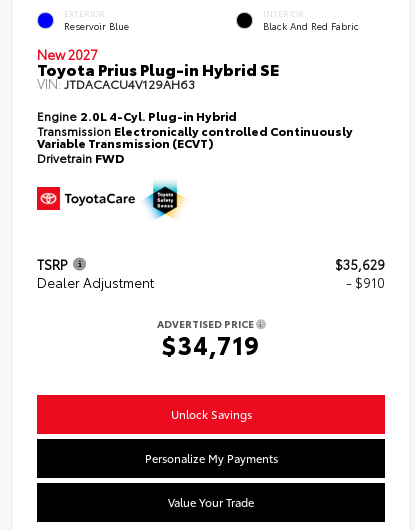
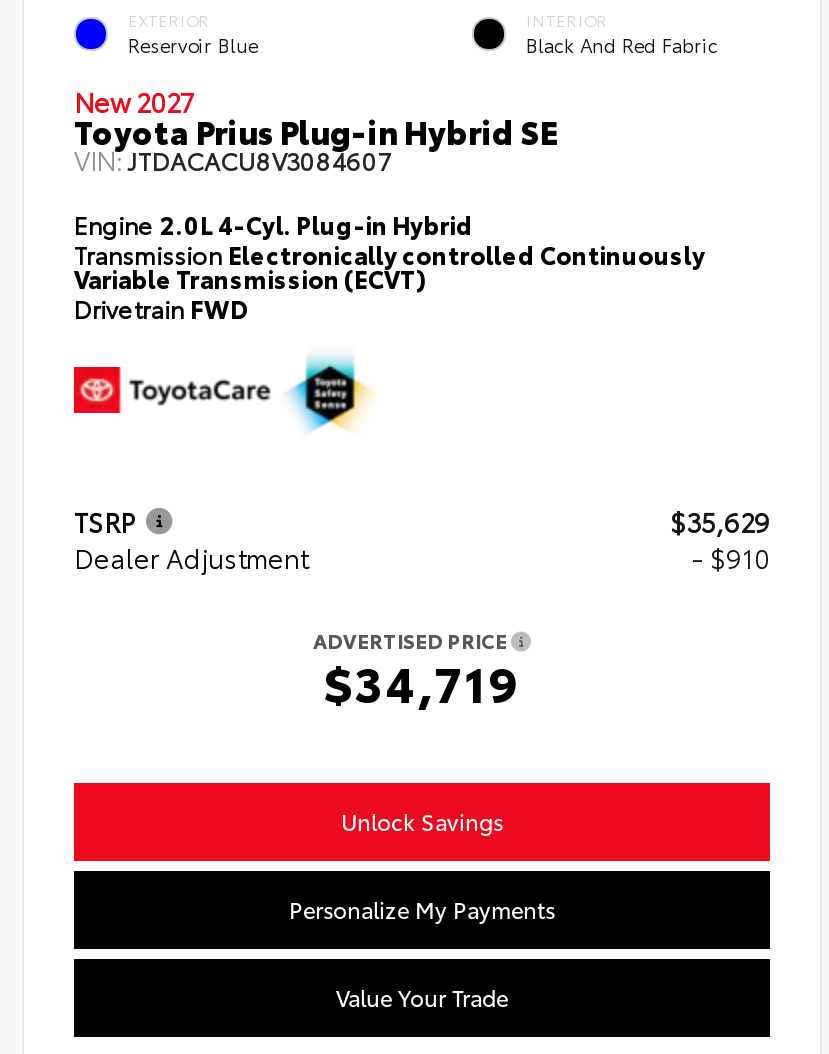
[37,74,195,92] VIN:JTDACACU4V129AH63 -> [74,141,392,177] VIN:JTDACACU8V3084607

